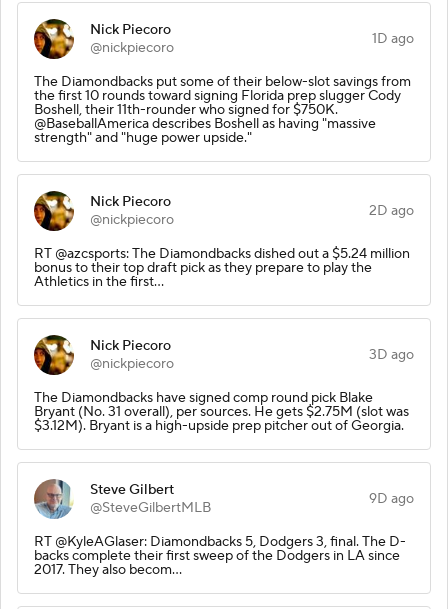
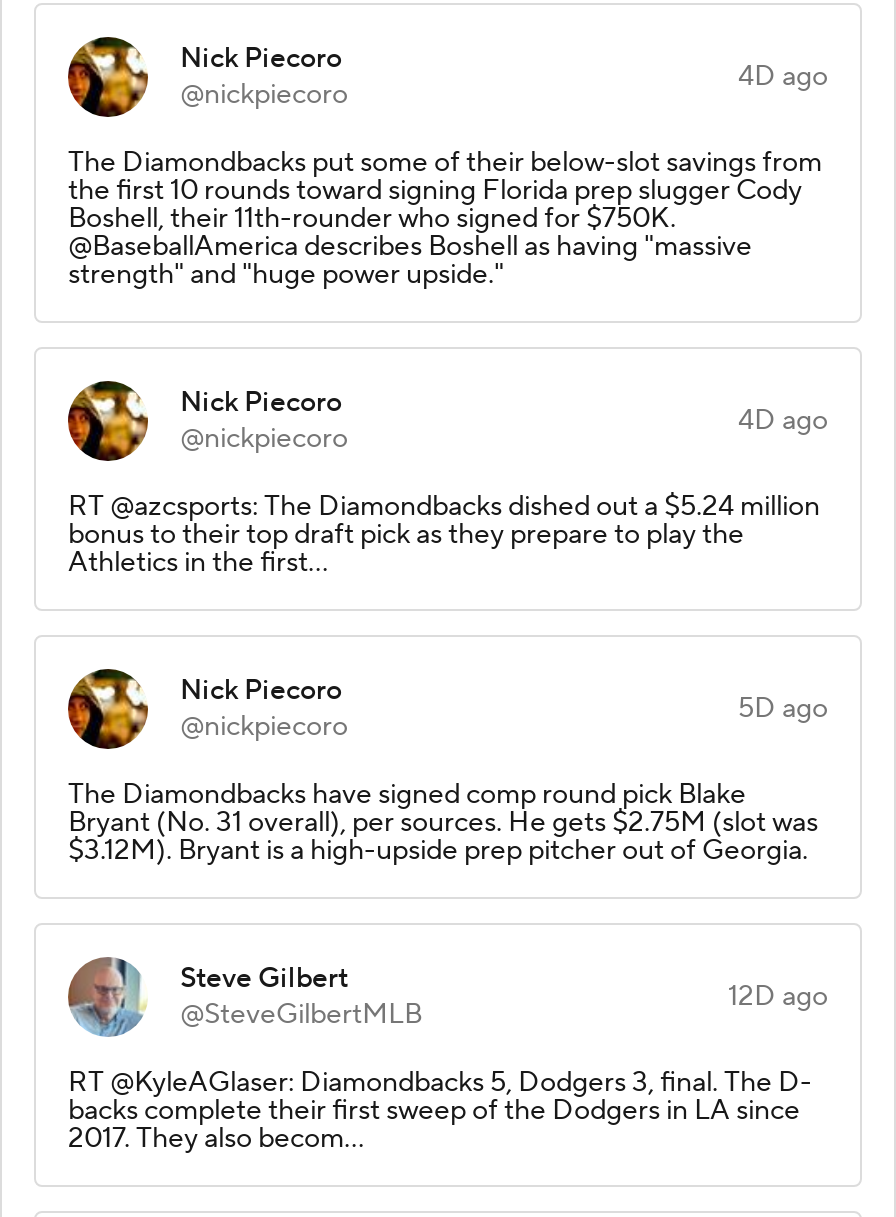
[372,30,414,48] 1D ago -> [738,59,828,95] 4D ago
[369,202,414,220] 2D ago -> [738,403,828,439] 4D ago
[369,346,414,364] 3D ago -> [738,691,828,727] 5D ago
[369,490,414,508] 9D ago -> [728,979,828,1015] 12D ago

